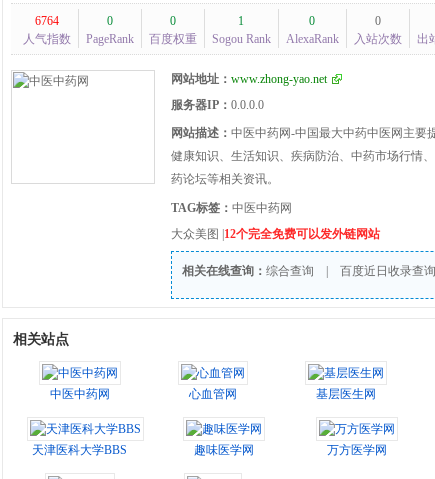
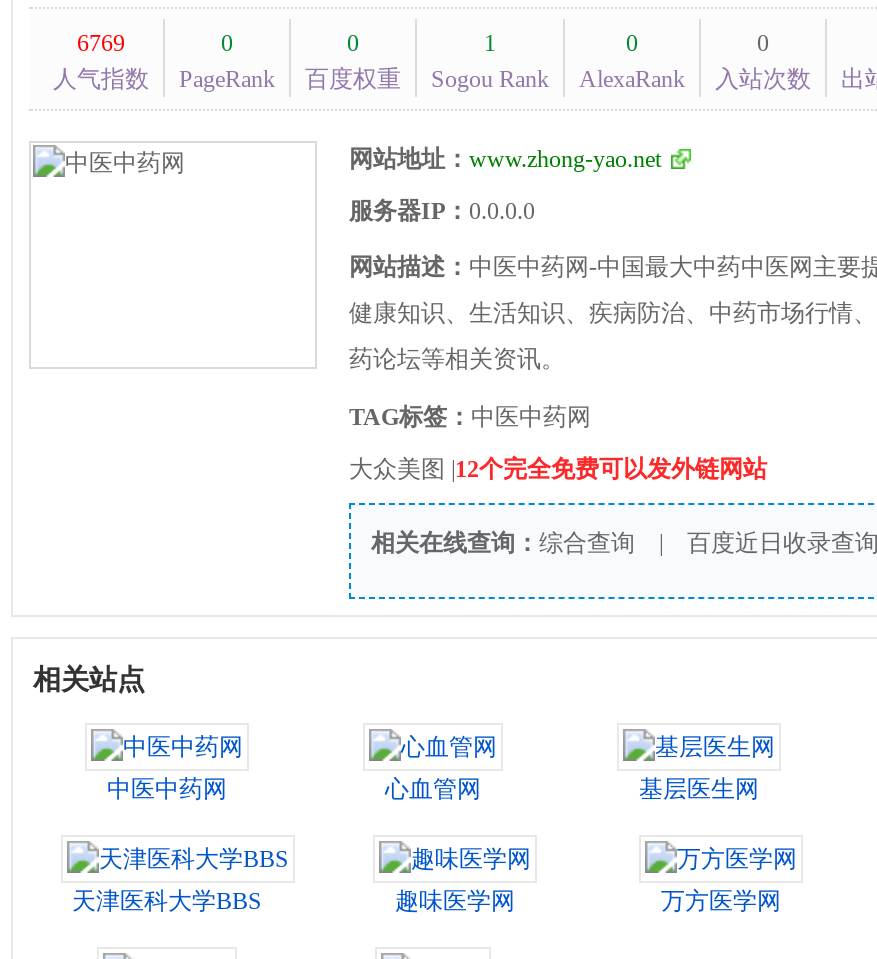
[35,14,59,28] 6764 -> [77,29,125,57] 6769

